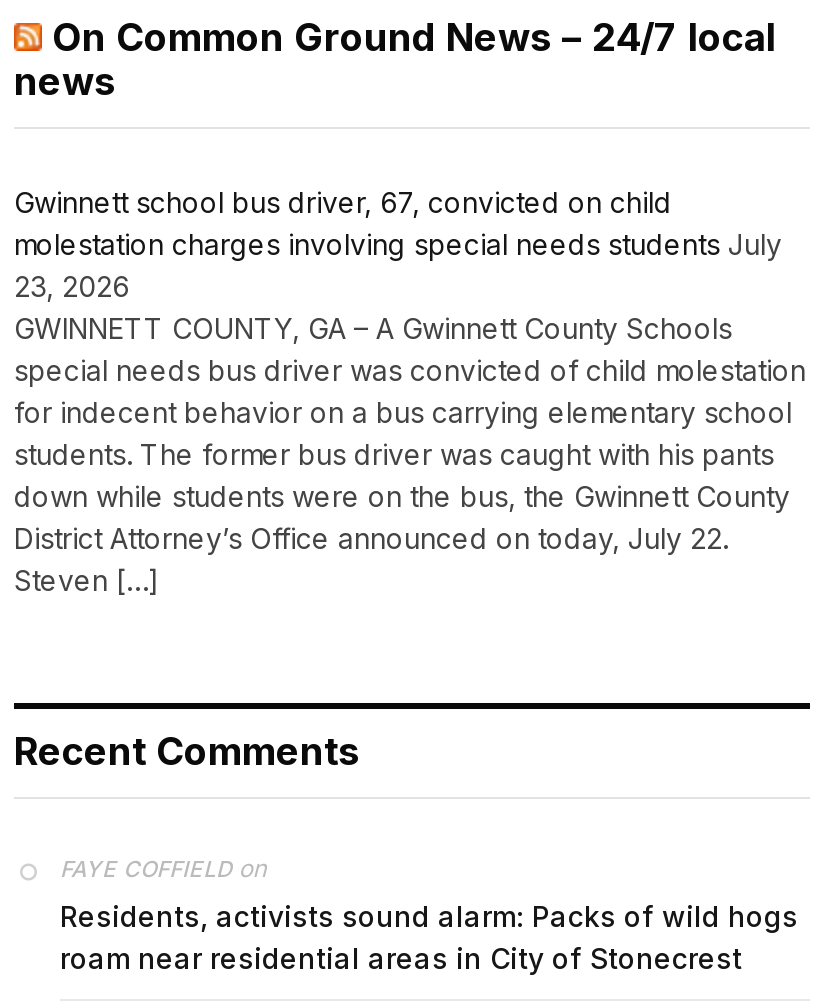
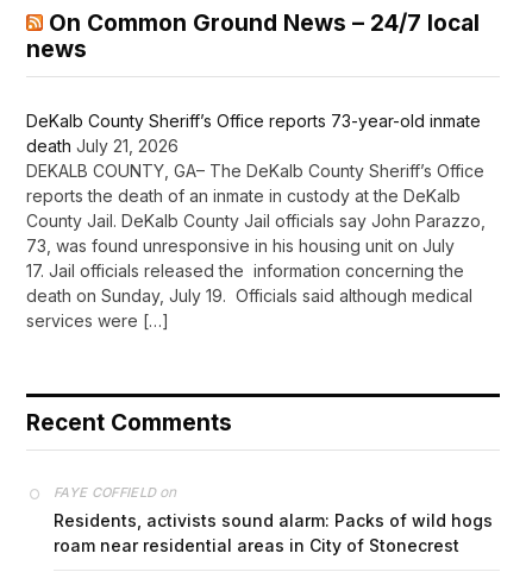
[14,185,806,597] Gwinnett school bus driver, 67, convicted on child | molestation charges involving special needs students July | 23, 2026 | GWINNETT COUNTY, GA – A Gwinnett County Schools | special needs bus driver was convicted of child molestation | for indecent behavior on a bus carrying elementary school | students. The former bus driver was caught with his pants | down while students were on the bus, the Gwinnett County | District Attorney’s Office announced on today, July 22. | Steven […] -> [26,111,486,331] DeKalb County Sheriff’s Office reports 73-year-old inmate | death July 21, 2026 | DEKALB COUNTY, GA– The DeKalb County Sheriff’s Office | reports the death of an inmate in custody at the DeKalb | County Jail. DeKalb County Jail officials say John Parazzo, | 73, was found unresponsive in his housing unit on July | 17. Jail officials released the information concerning the | death on Sunday, July 19. Officials said although medical | services were […]

